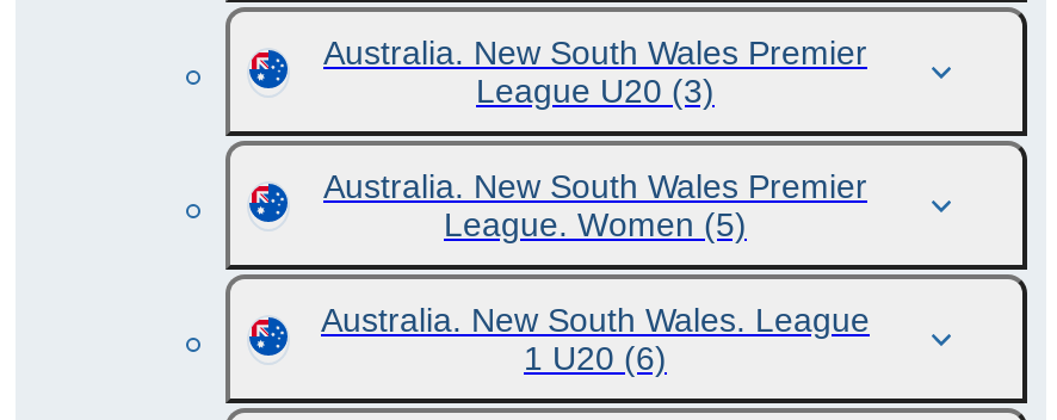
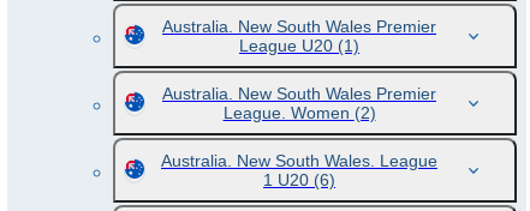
[476,72,715,110] League U20 (3) -> [239,36,359,55] League U20 (1)
[444,205,747,243] League. Women (5) -> [223,103,376,122] League. Women (2)

